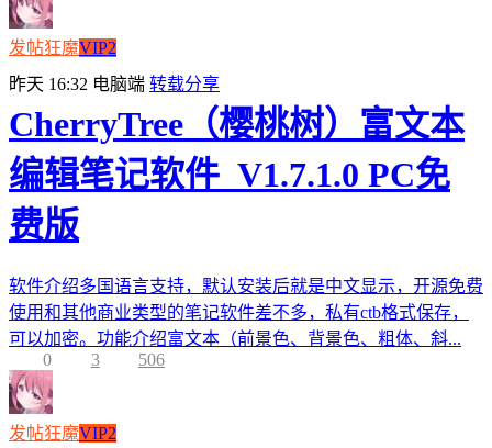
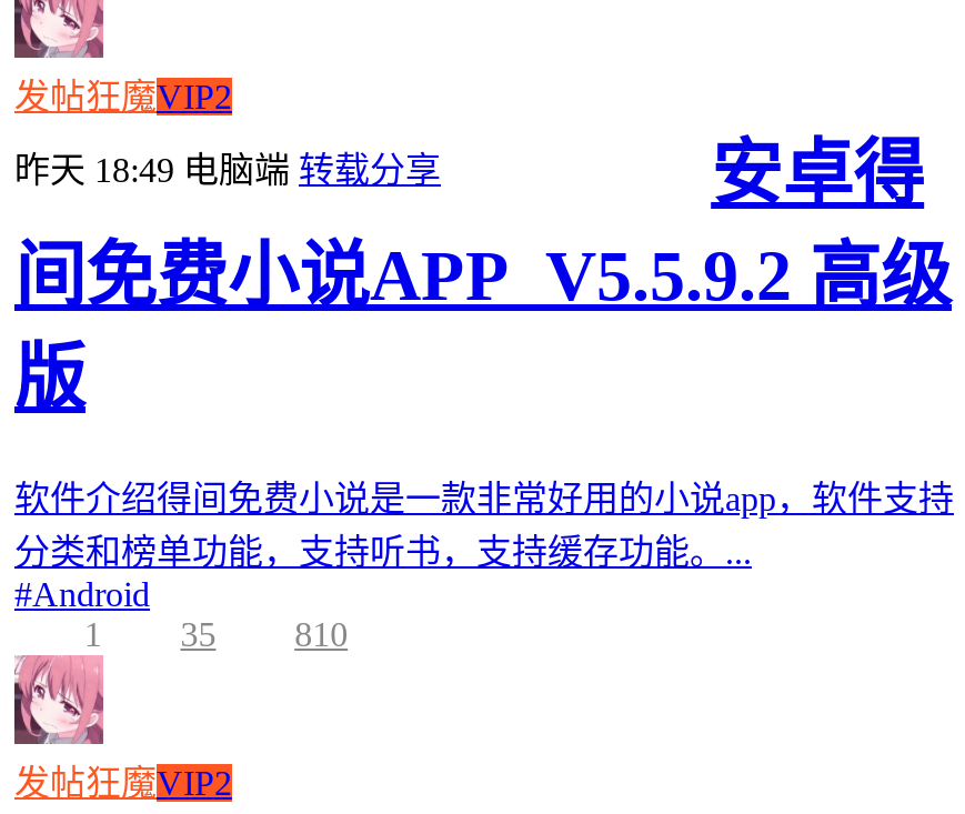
[9,75,465,245] 昨天 16:32 电脑端 转载分享 | CherryTree（樱桃树）富文本 | 编辑笔记软件_V1.7.1.0 PC免 | 费版 -> [14,133,952,417] 昨天 18:49 电脑端 转载分享 | 安卓得 | 间免费小说APP_V5.5.9.2 高级 | 版
[9,277,483,369] 软件介绍多国语言支持，默认安装后就是中文显示，开源免费 | 使用和其他商业类型的笔记软件差不多，私有ctb格式保存， | 可以加密。功能介绍富文本（前景色、背景色、粗体、斜... | 0 | 3 | 506 -> [14,480,954,654] 软件介绍得间免费小说是一款非常好用的小说app，软件支持 | 分类和榜单功能，支持听书，支持缓存功能。... | #Android | 1 | 35 | 810

